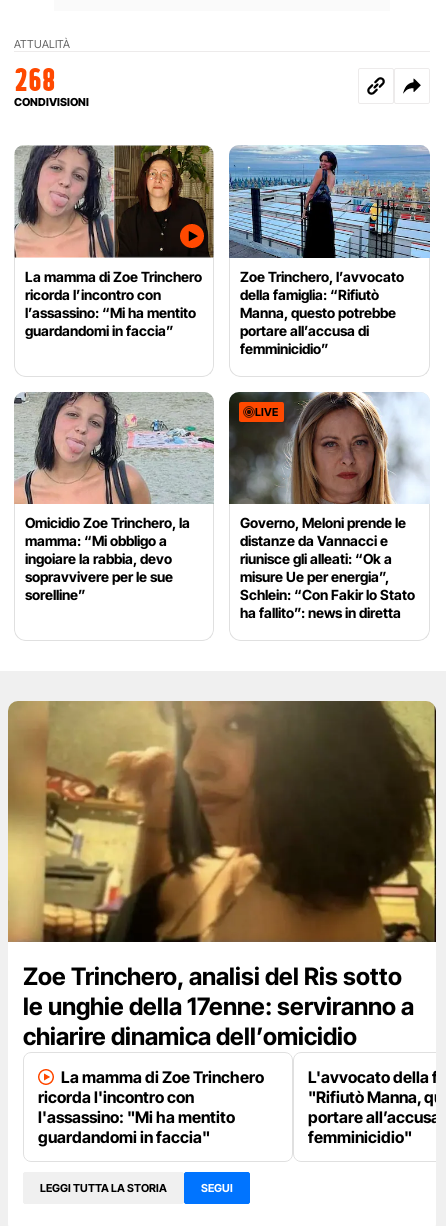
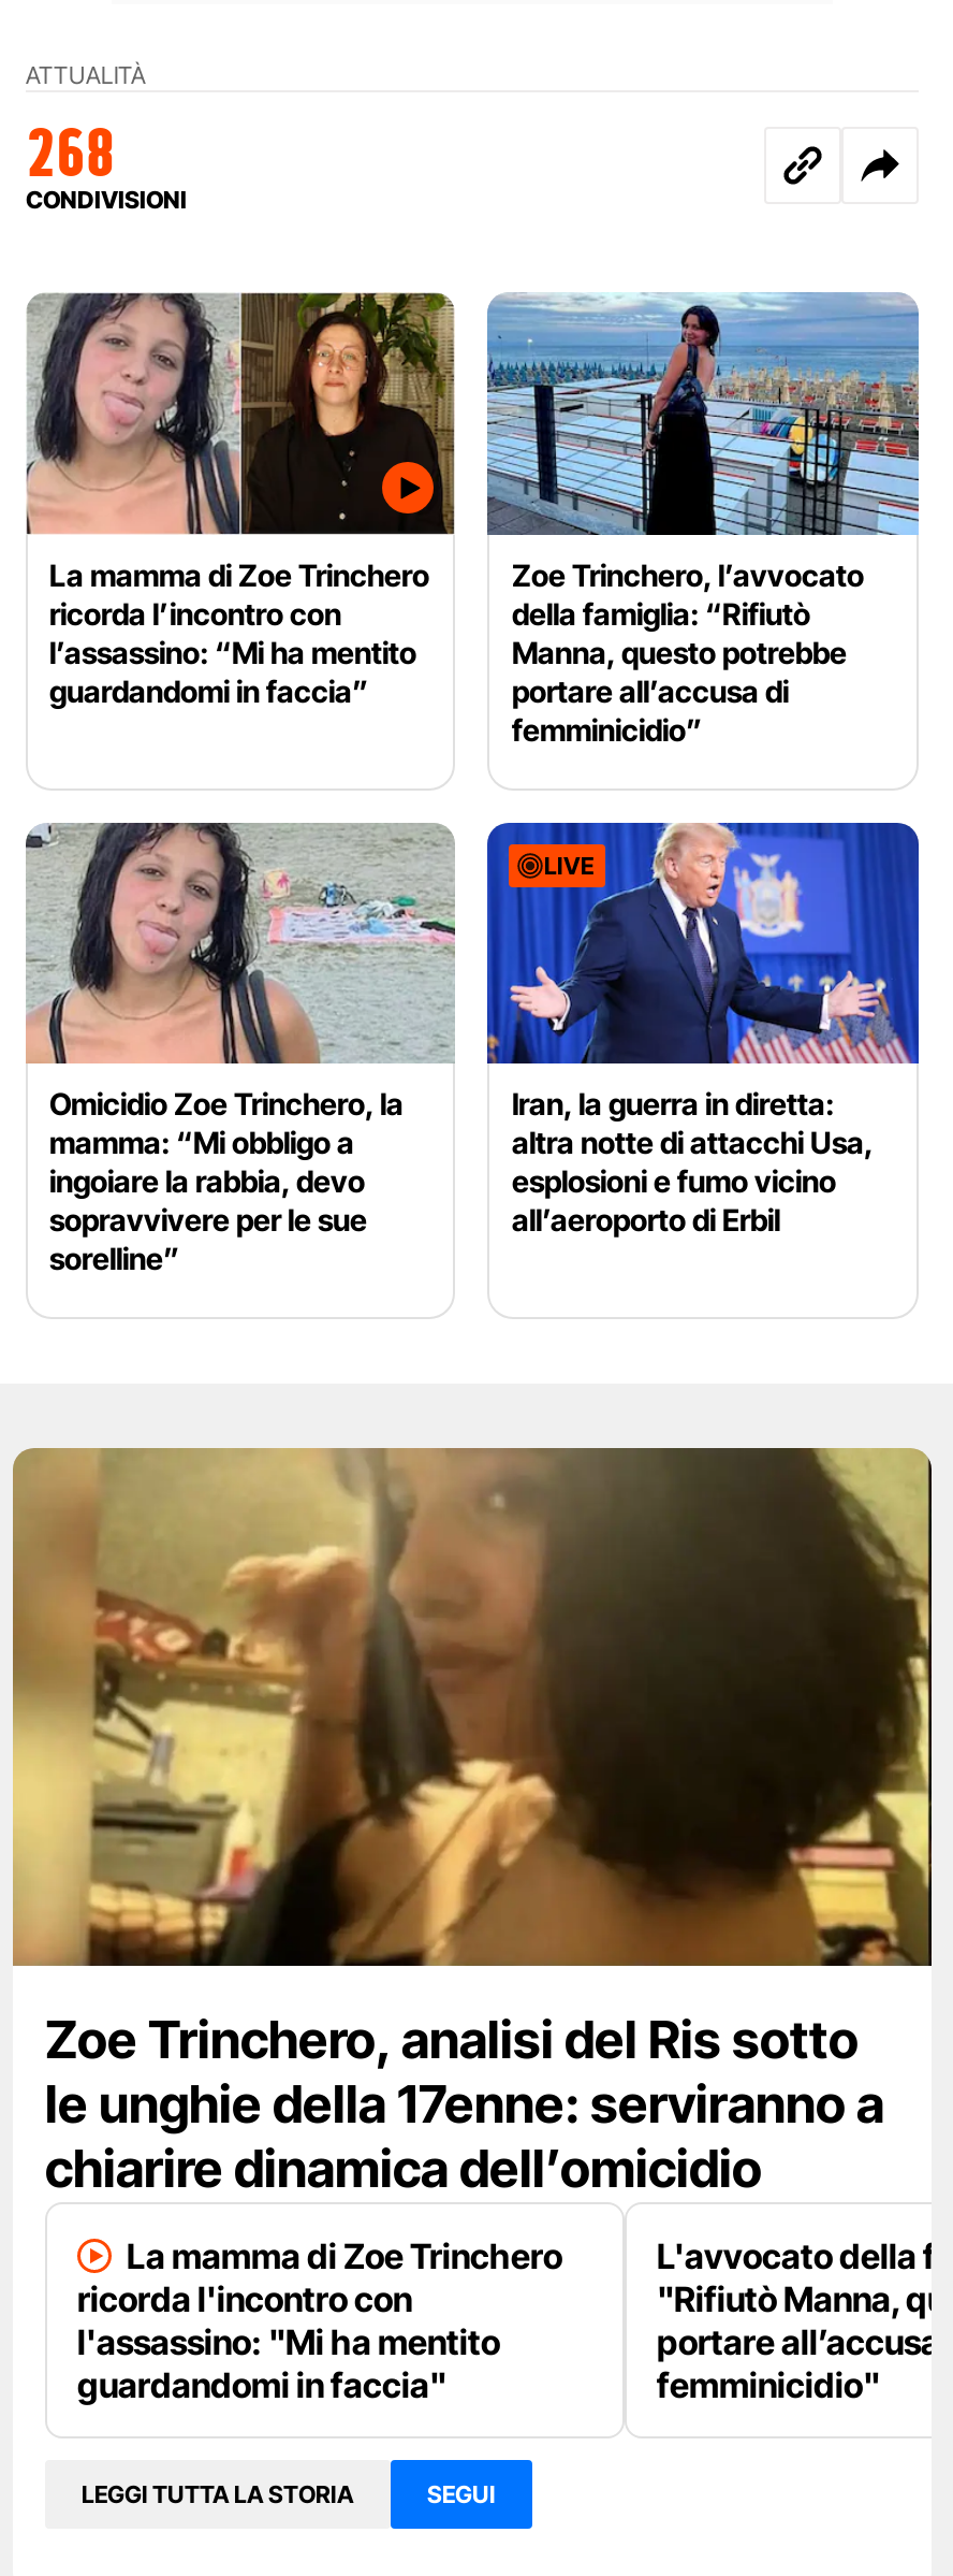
[228,391,430,621] [image] | Governo, Meloni prende le | distanze da Vannacci e | riunisce gli alleati: “Ok a | misure Ue per energia”, | Schlein: “Con Fakir lo Stato | ha fallito”: news in diretta -> [485,821,921,1238] [image] | Iran, la guerra in diretta: | altra notte di attacchi Usa, | esplosioni e fumo vicino | all’aeroporto di Erbil

